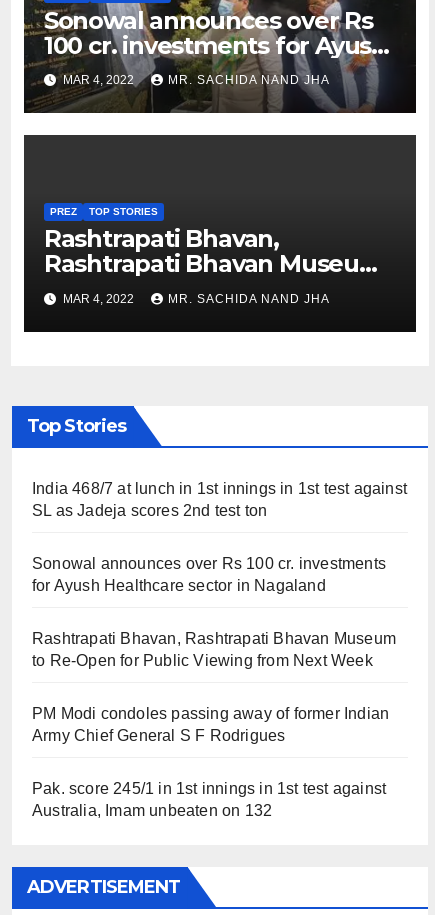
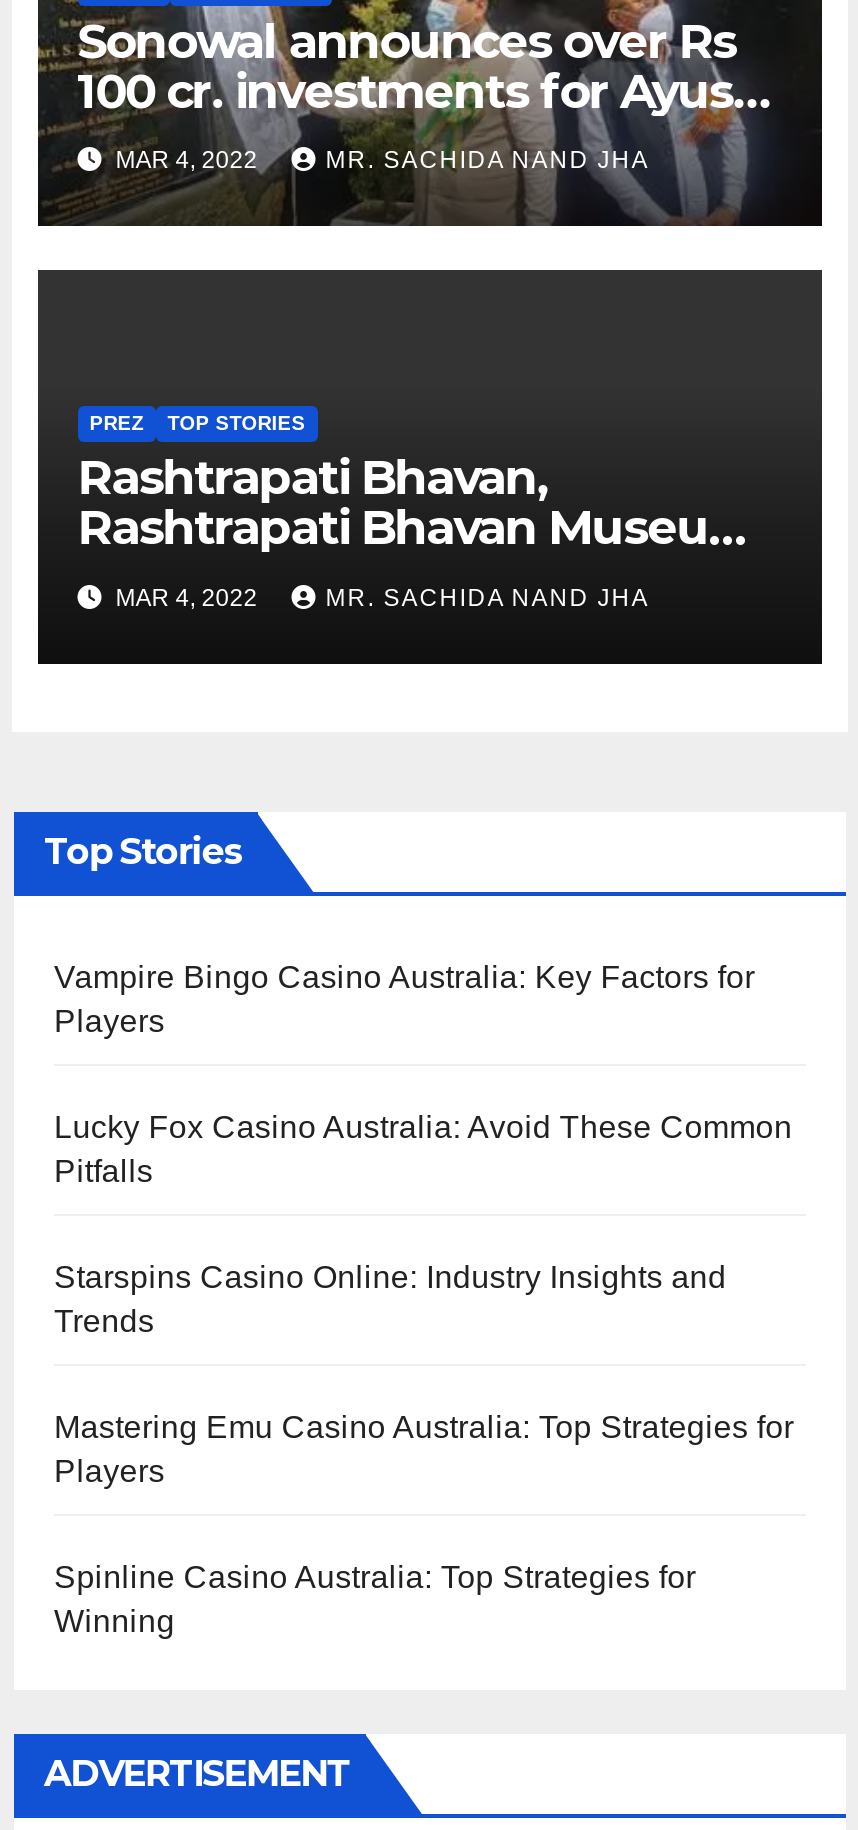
[32,480,407,519] India 468/7 at lunch in 1st innings in 1st test against | SL as Jadeja scores 2nd test ton -> [54,960,755,1038] Vampire Bingo Casino Australia: Key Factors for | Players
[32,555,386,594] Sonowal announces over Rs 100 cr. investments | for Ayush Healthcare sector in Nagaland -> [54,1110,792,1188] Lucky Fox Casino Australia: Avoid These Common | Pitfalls
[32,630,396,669] Rashtrapati Bhavan, Rashtrapati Bhavan Museum | to Re-Open for Public Viewing from Next Week -> [54,1260,726,1338] Starspins Casino Online: Industry Insights and | Trends
[32,705,389,744] PM Modi condoles passing away of former Indian | Army Chief General S F Rodrigues -> [54,1410,794,1488] Mastering Emu Casino Australia: Top Strategies for | Players
[32,780,386,819] Pak. score 245/1 in 1st innings in 1st test against | Australia, Imam unbeaten on 132 -> [54,1560,696,1638] Spinline Casino Australia: Top Strategies for | Winning

